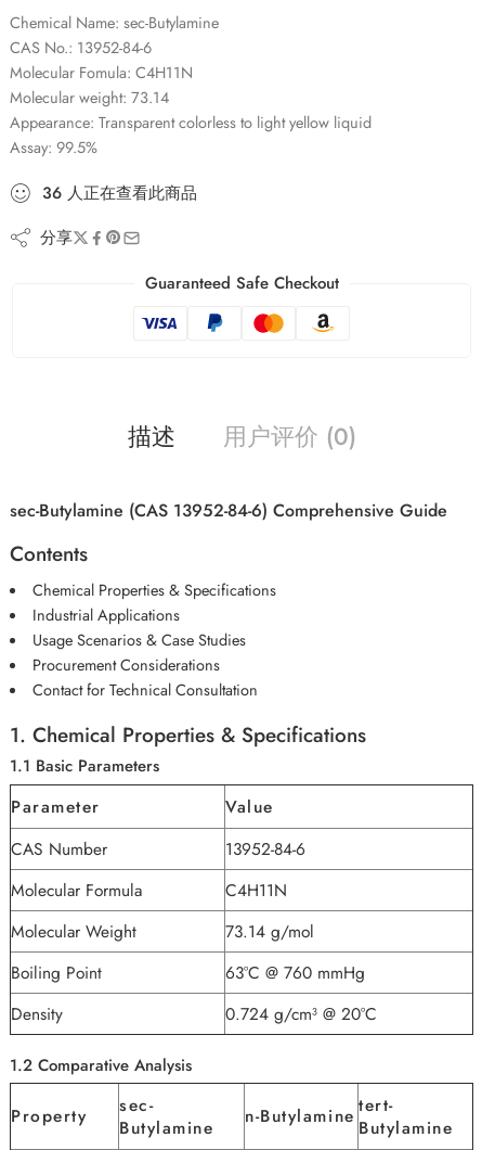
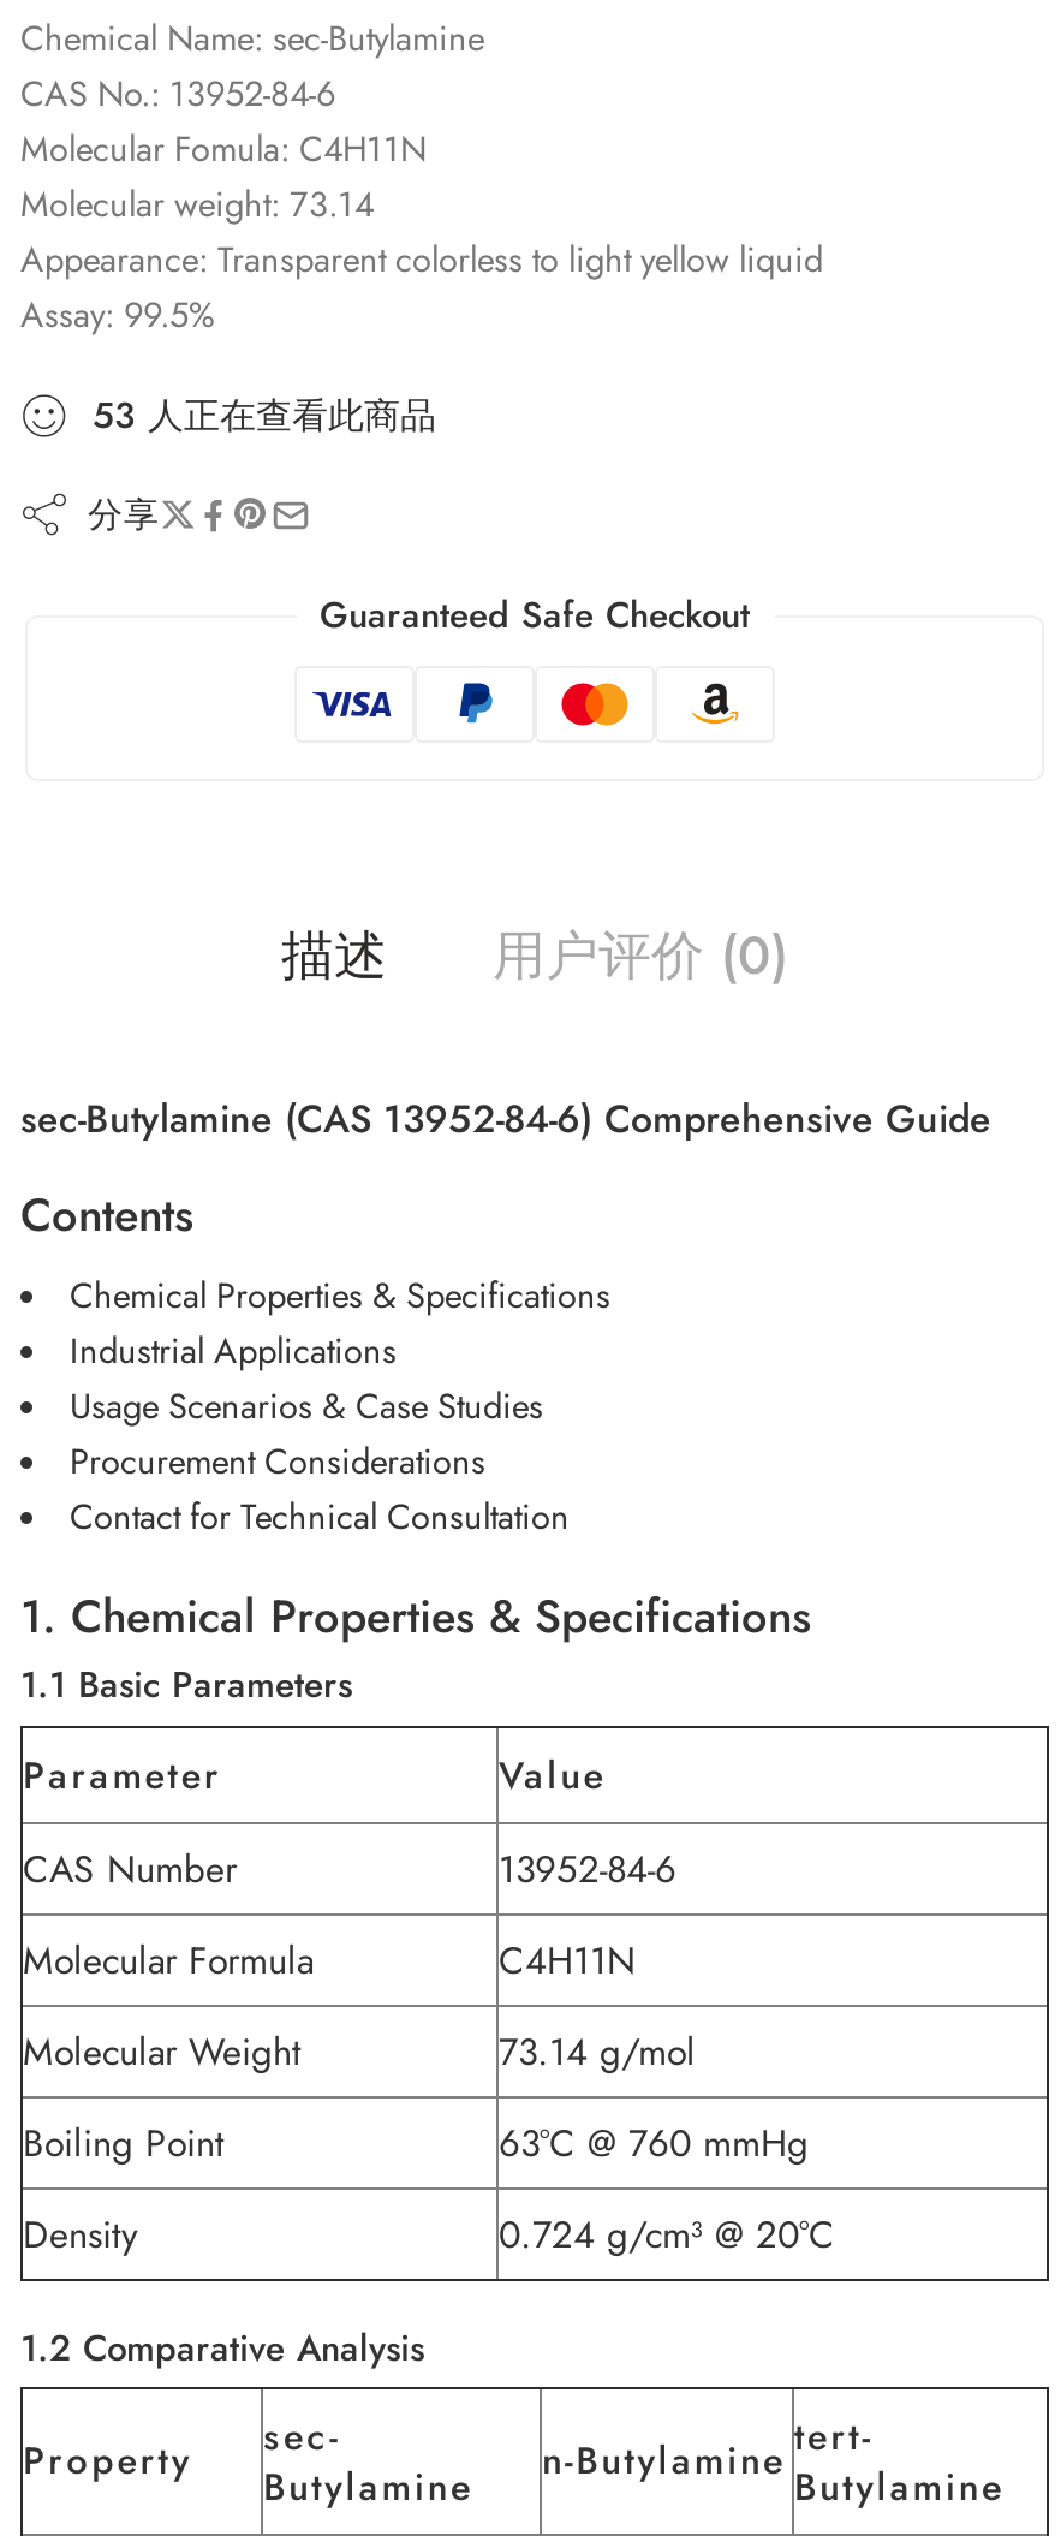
[42,181,197,205] 36 人正在查看此商品 -> [93,389,436,442] 53 人正在查看此商品

